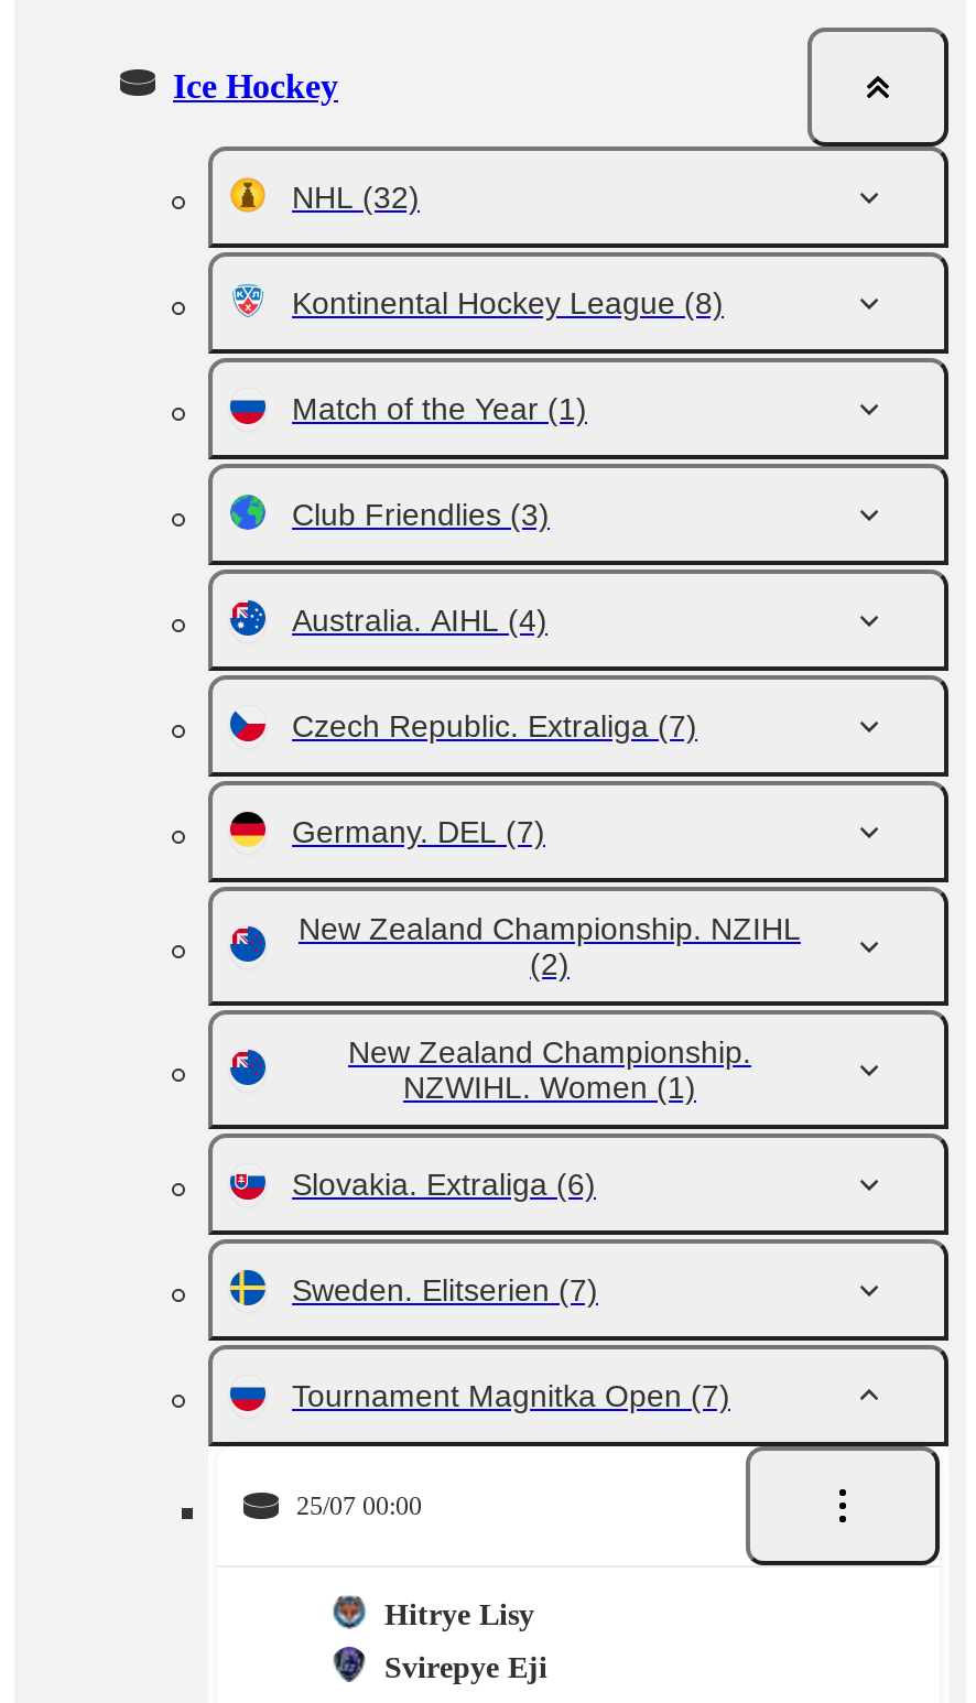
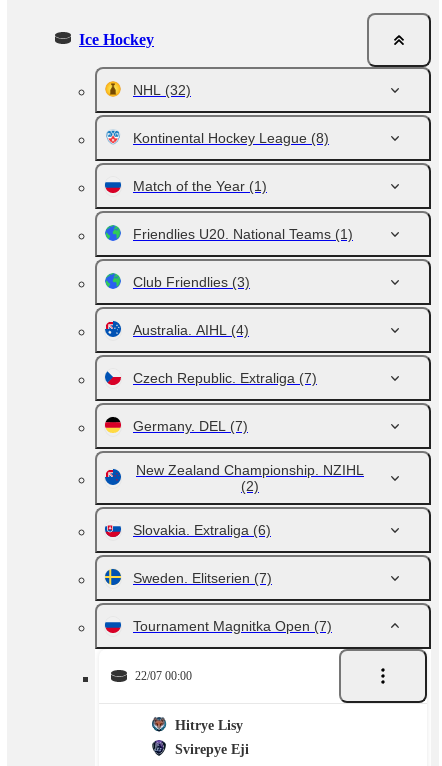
none -> [133,226,353,242] Friendlies U20. National Teams (1)
moved [292,497,801,981] -> [133,274,364,494]: Club Friendlies (3) | Australia. AIHL (4) | Czech Republic. Extraliga (7) | Germany. DEL (7) | New Zealand Championship. NZIHL | (2)
[348,1034,751,1105] New Zealand Championship. | NZWIHL. Women (1) -> none
[296,1490,422,1521] 25/07 00:00 -> [135,669,192,683] 22/07 00:00

